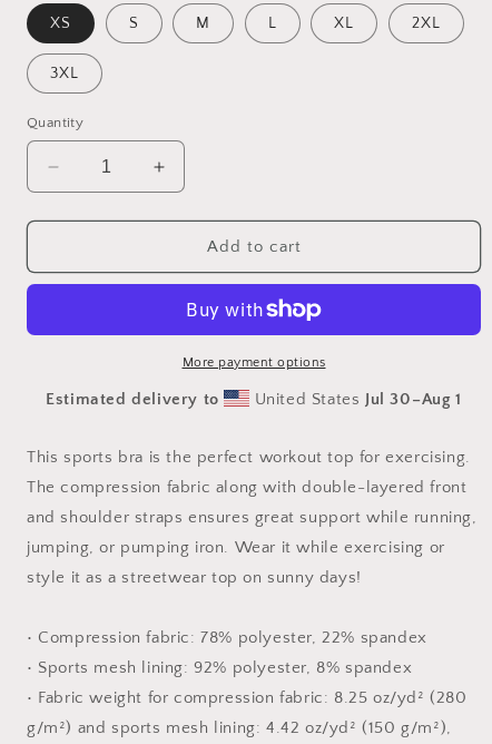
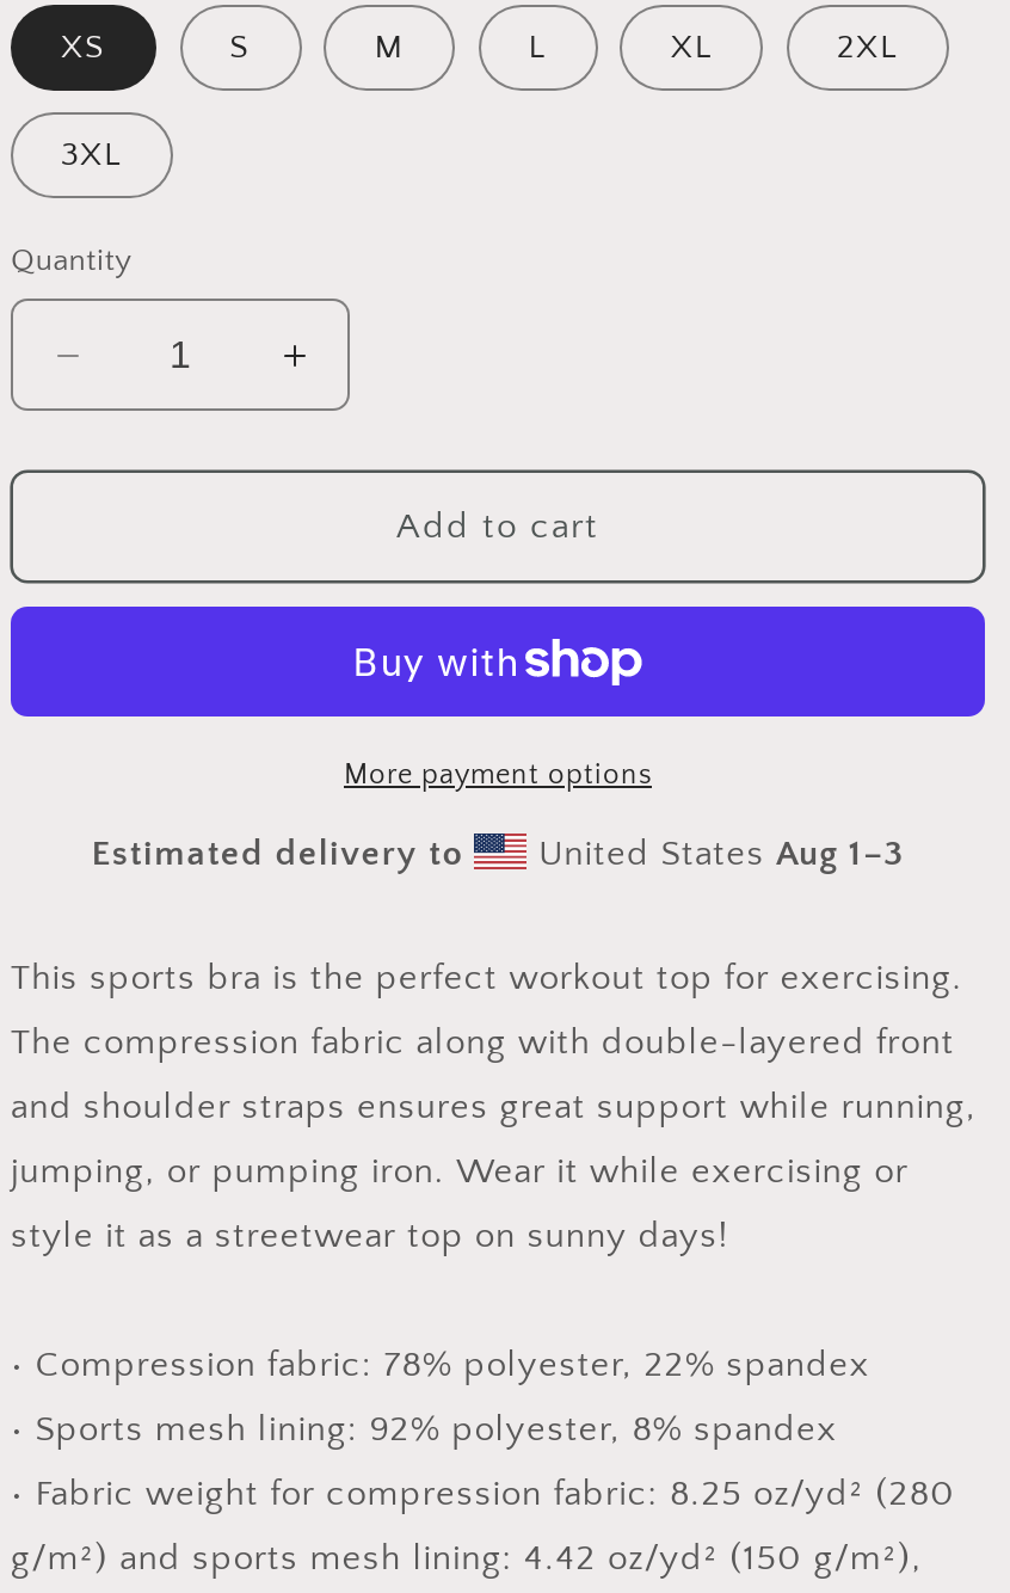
[249,390,462,409] United States Jul 30–Aug 1 -> [528,834,904,874] United States Aug 1–3

